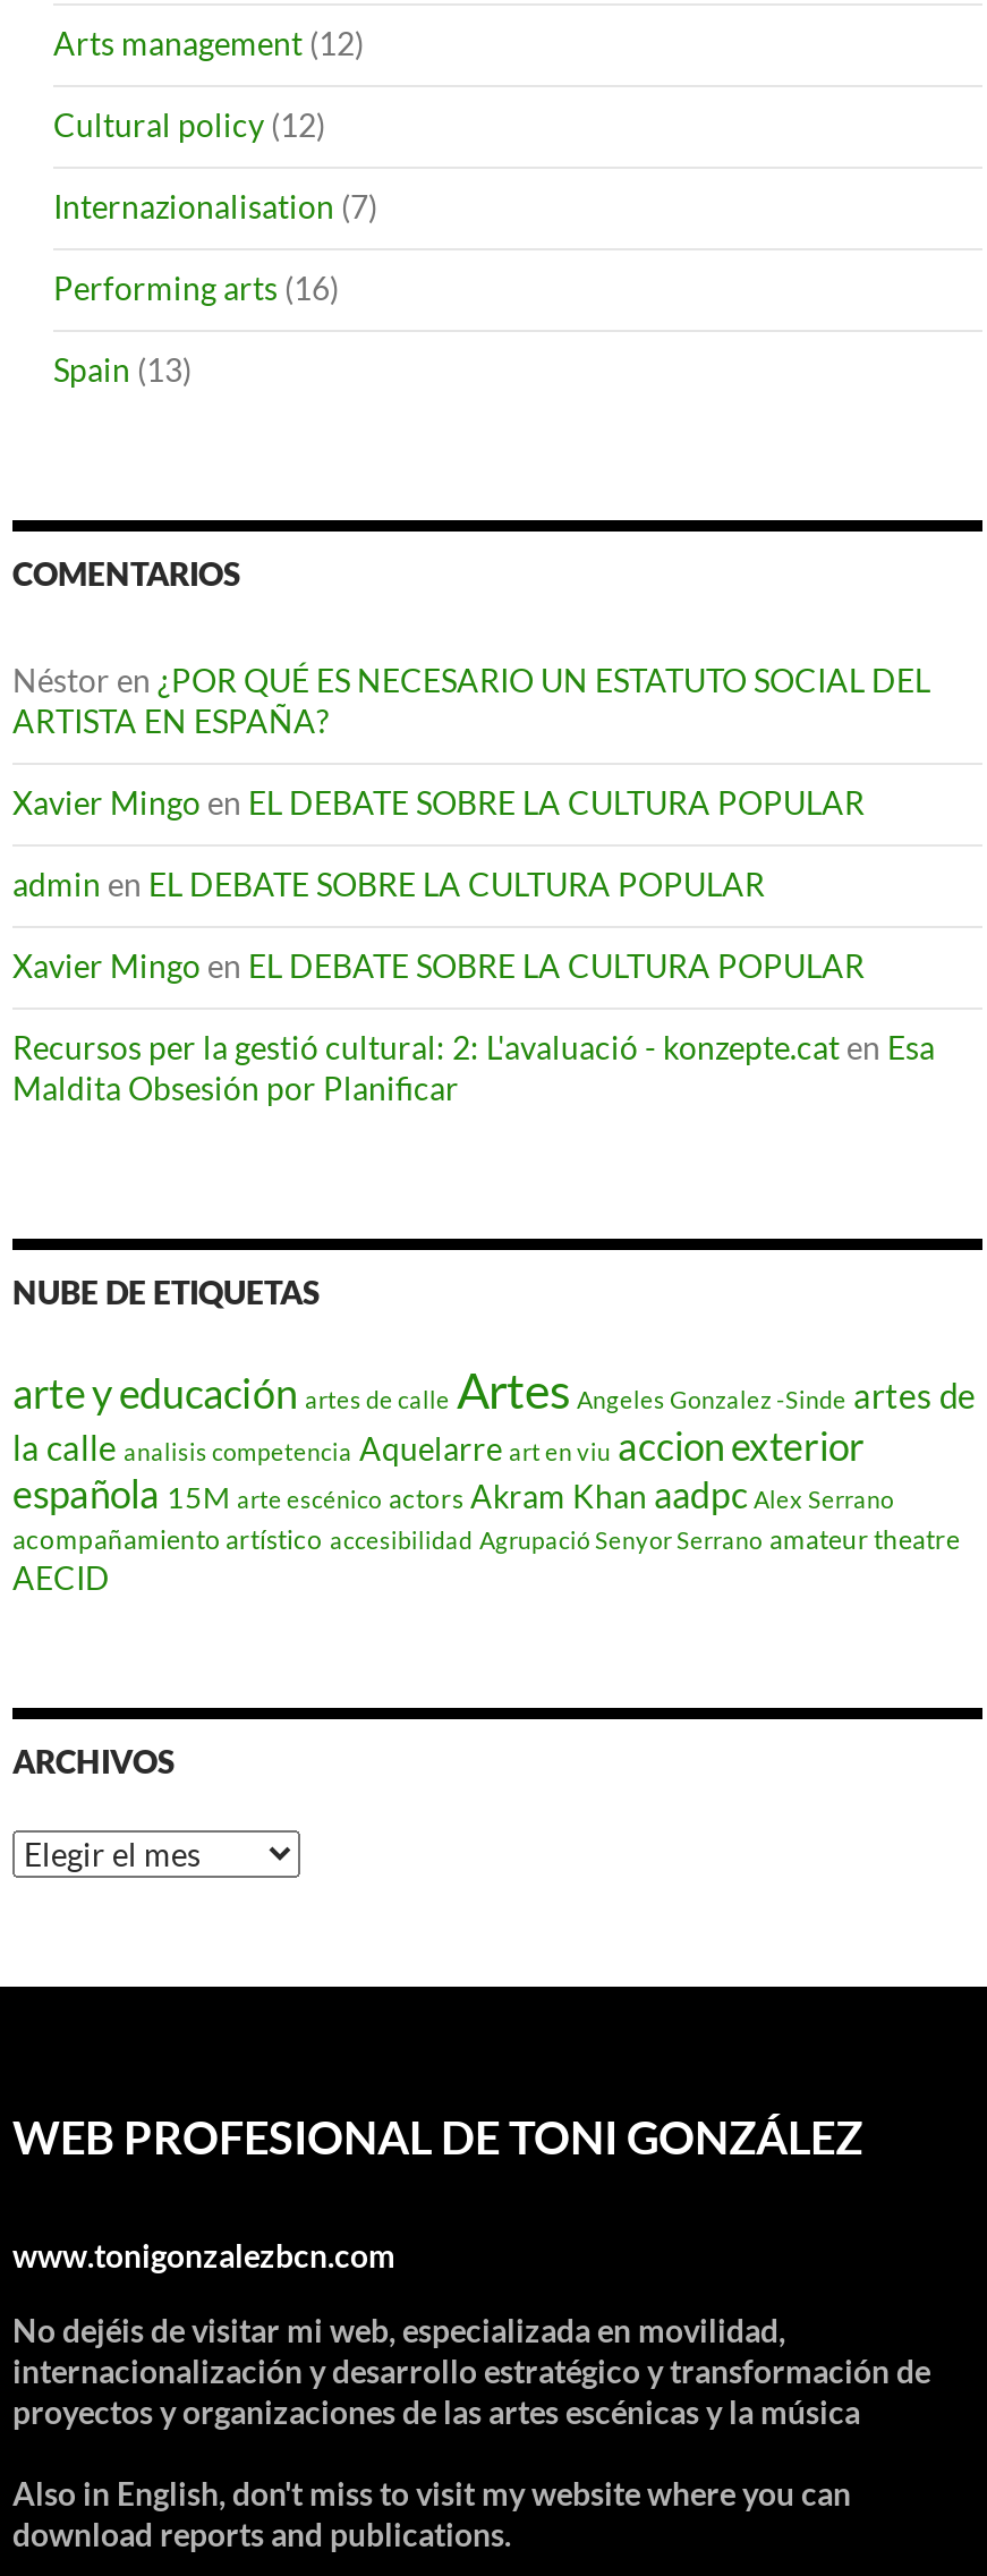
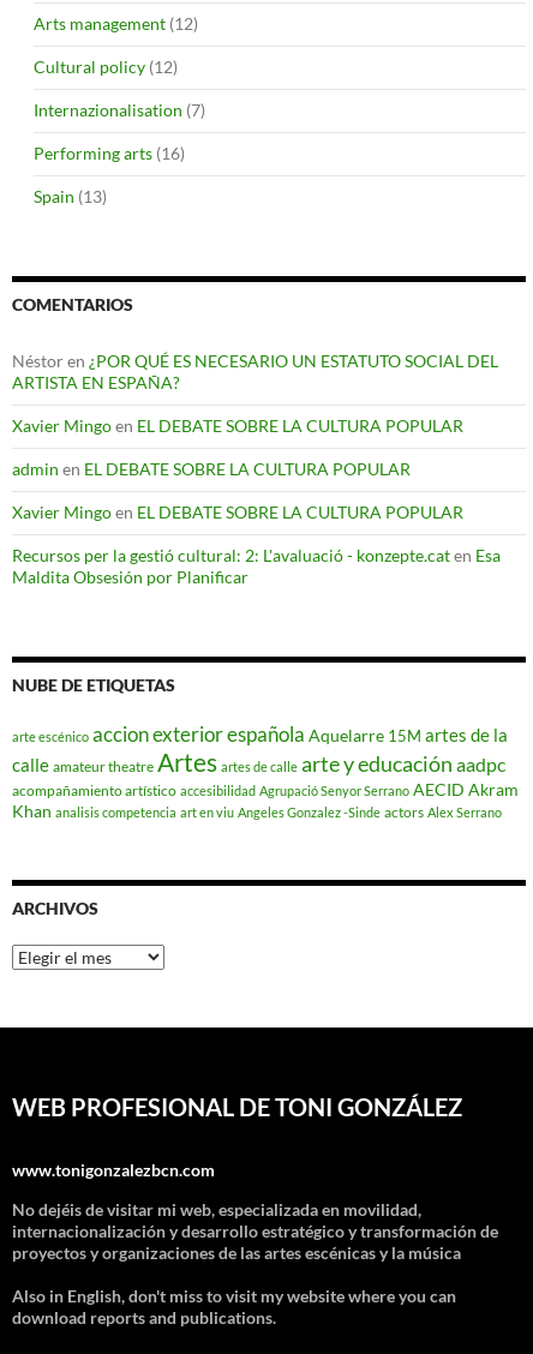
[12,1361,976,1597] arte y educación artes de calle Artes Angeles Gonzalez -Sinde artes de | la calle analisis competencia Aquelarre art en viu accion exterior | española 15M arte escénico actors Akram Khan aadpc Alex Serrano | acompañamiento artístico accesibilidad Agrupació Senyor Serrano amateur theatre | AECID -> [12,721,519,821] arte escénico accion exterior española Aquelarre 15M artes de la | calle amateur theatre Artes artes de calle arte y educación aadpc | acompañamiento artístico accesibilidad Agrupació Senyor Serrano AECID Akram | Khan analisis competencia art en viu Angeles Gonzalez -Sinde actors Alex Serrano

